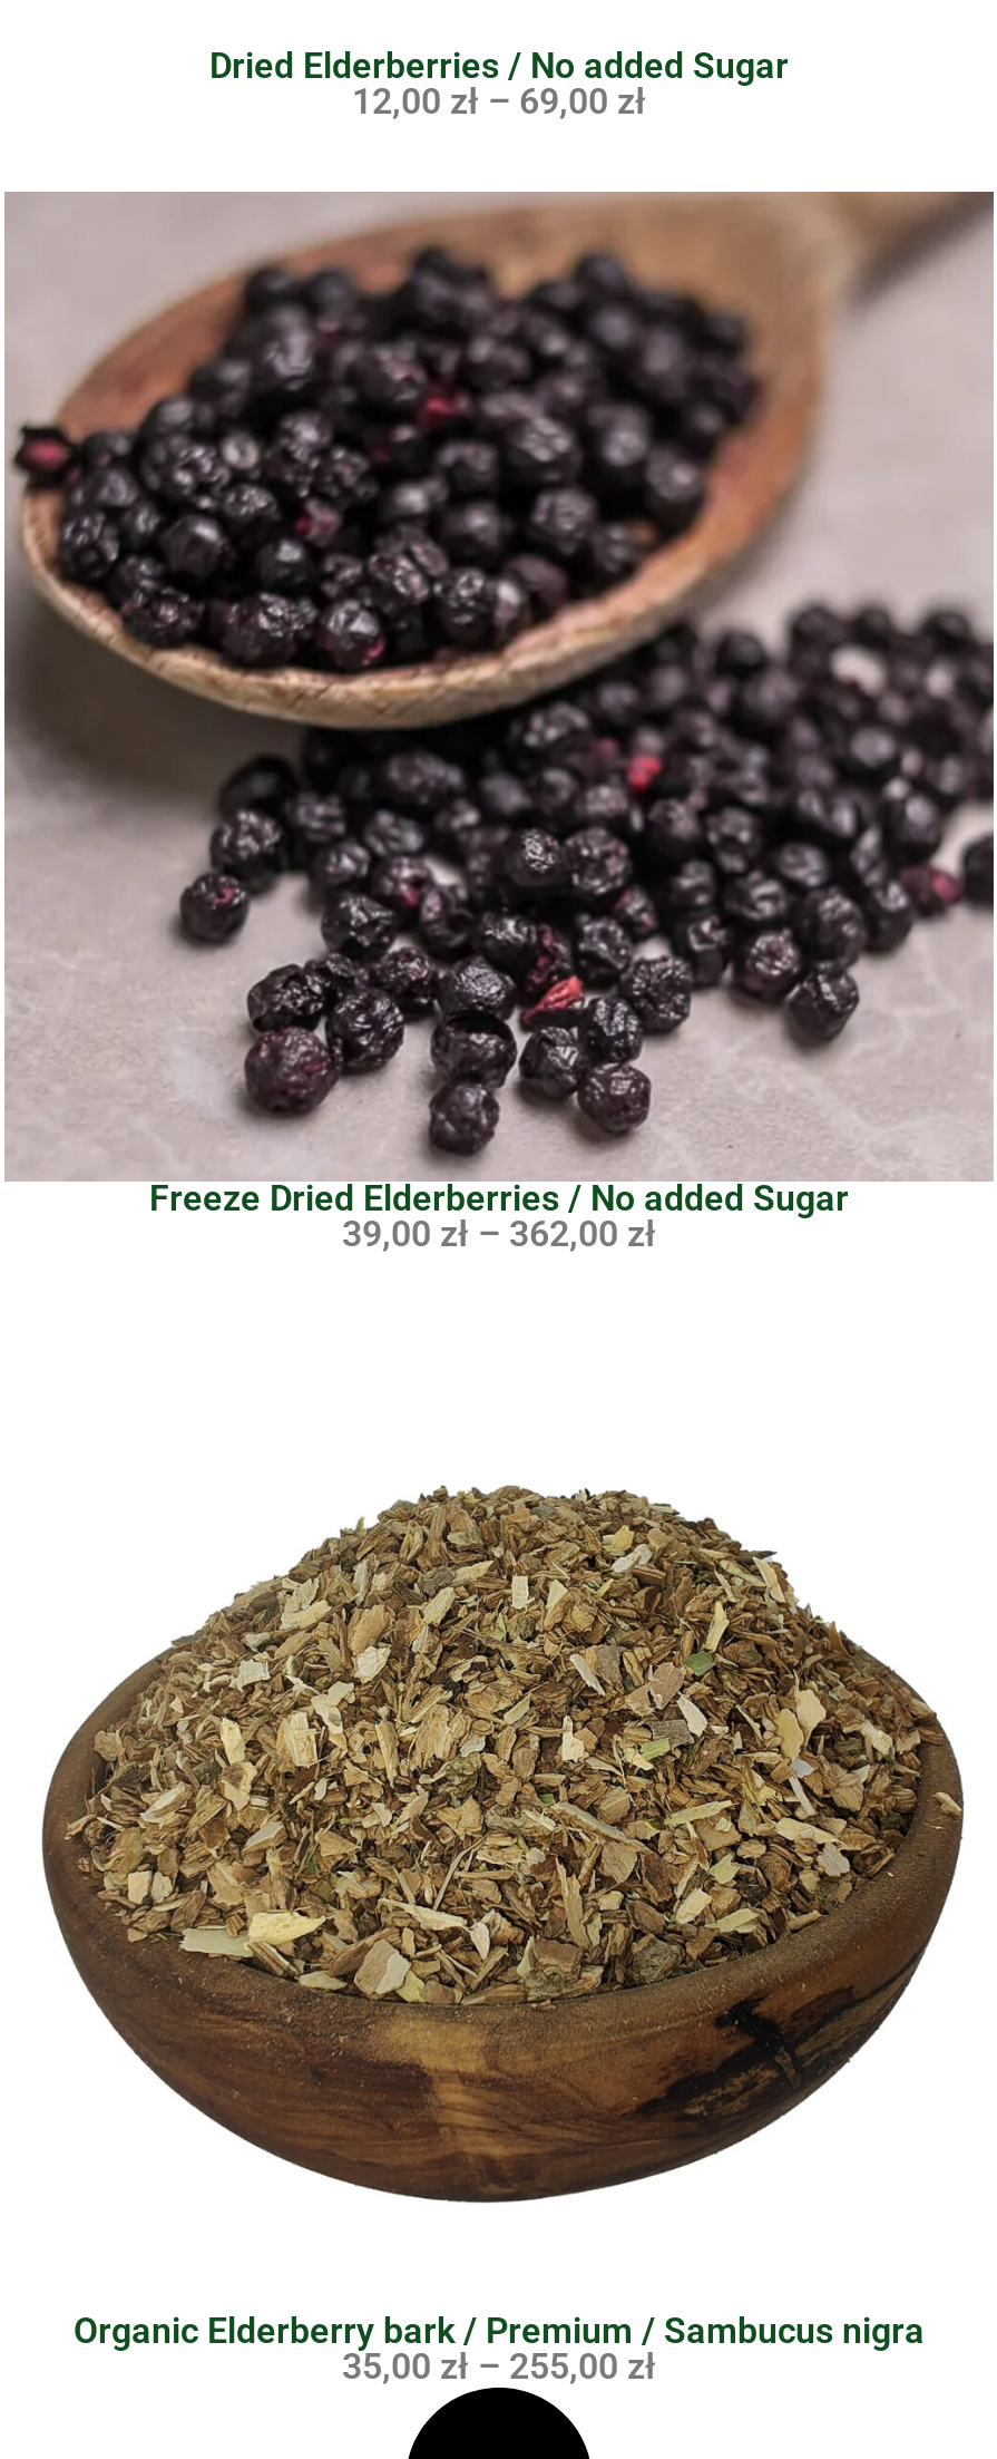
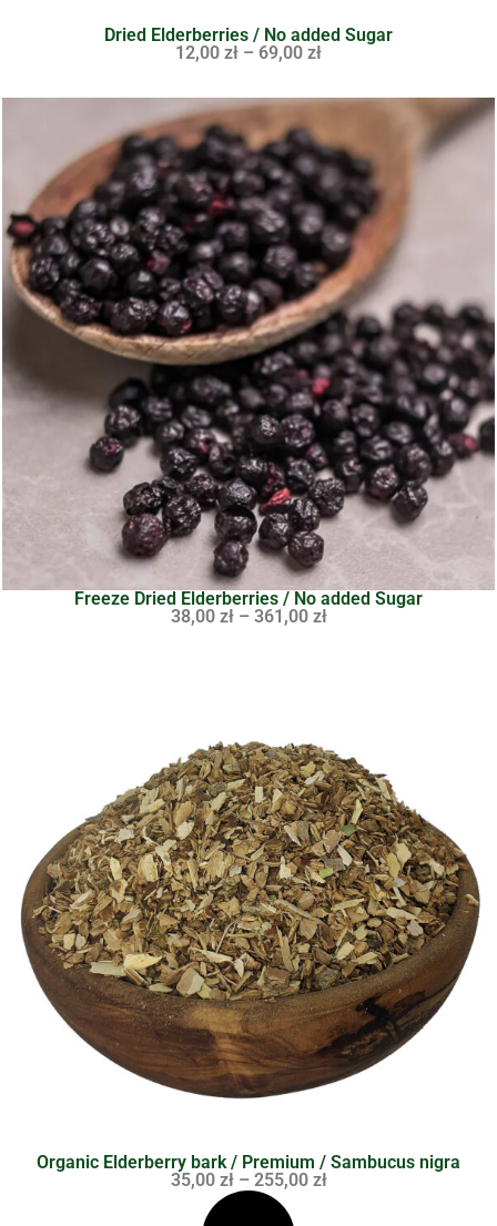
[342,1213,656,1255] 39,00 zł – 362,00 zł -> [170,606,327,627] 38,00 zł – 361,00 zł

